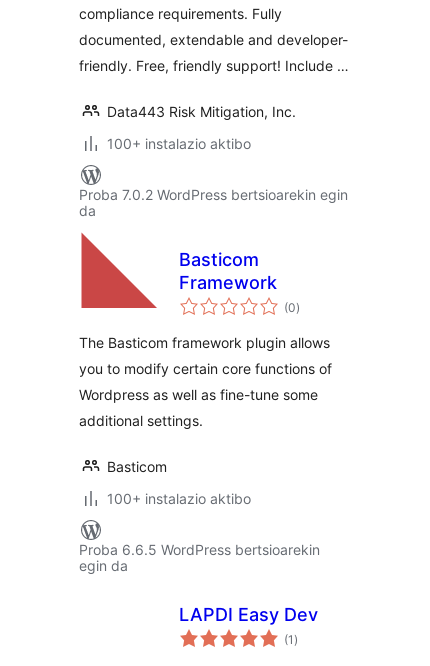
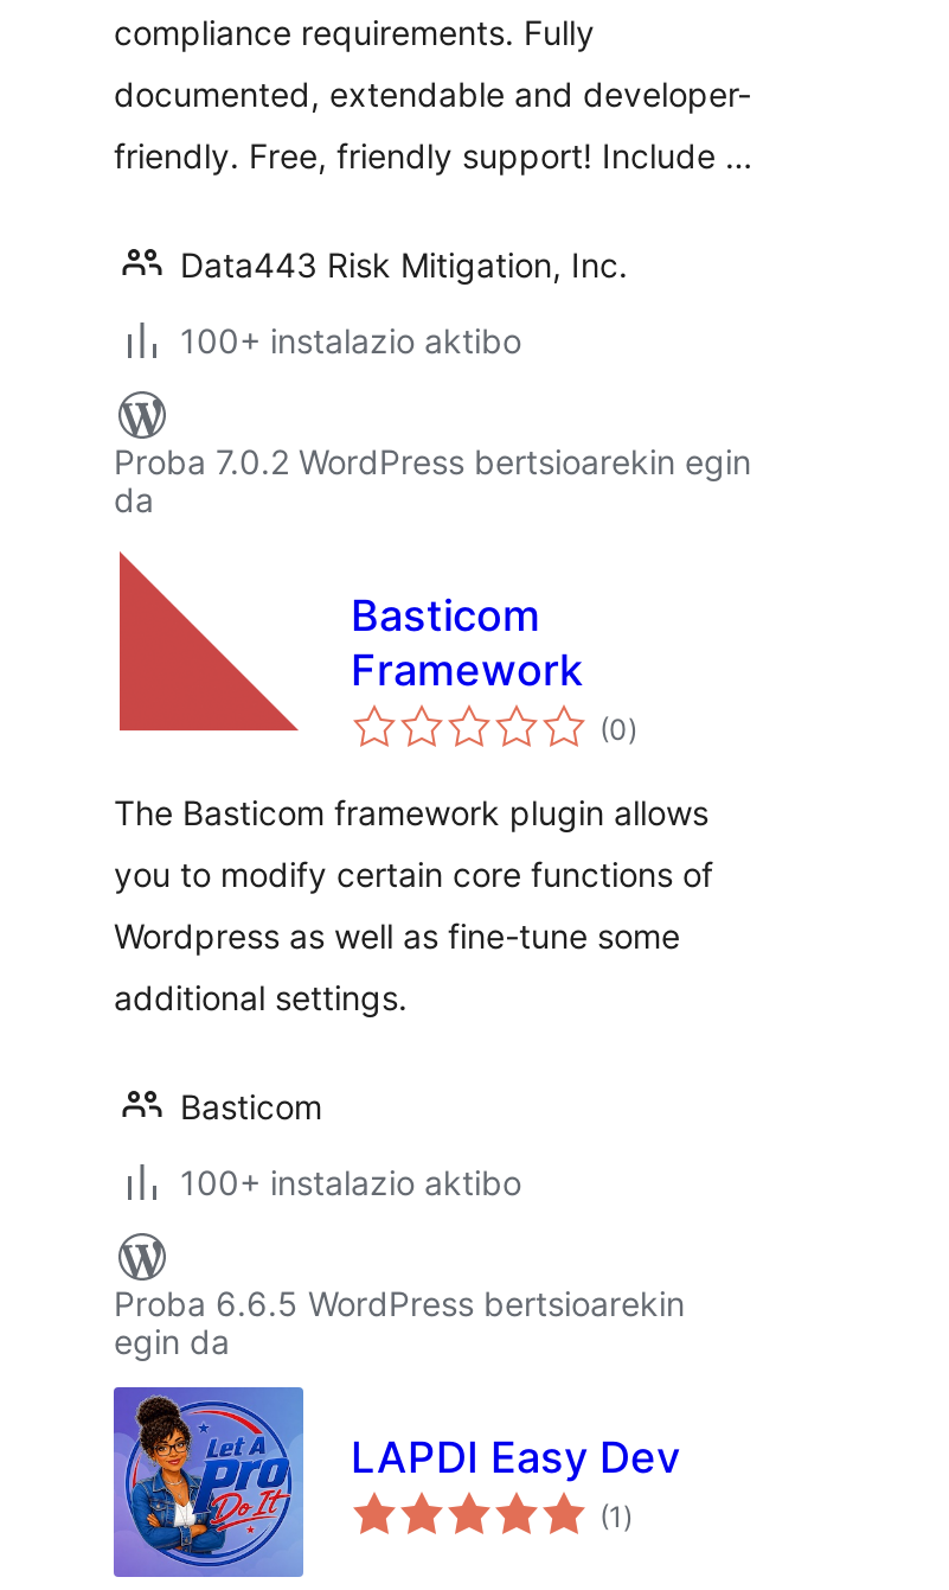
none -> [111,1385,306,1579] [image]

